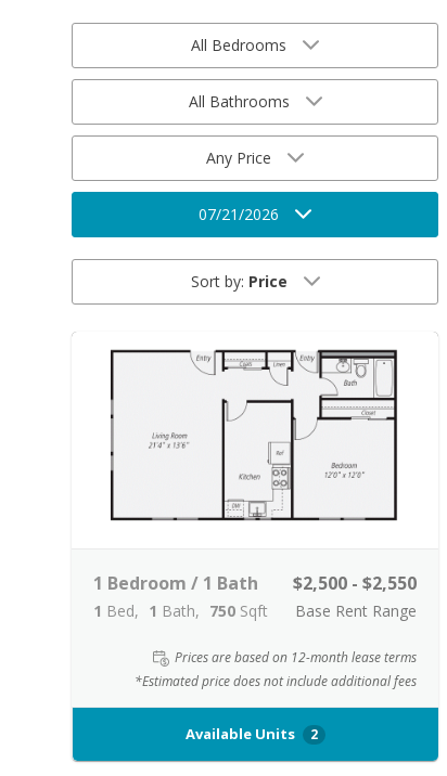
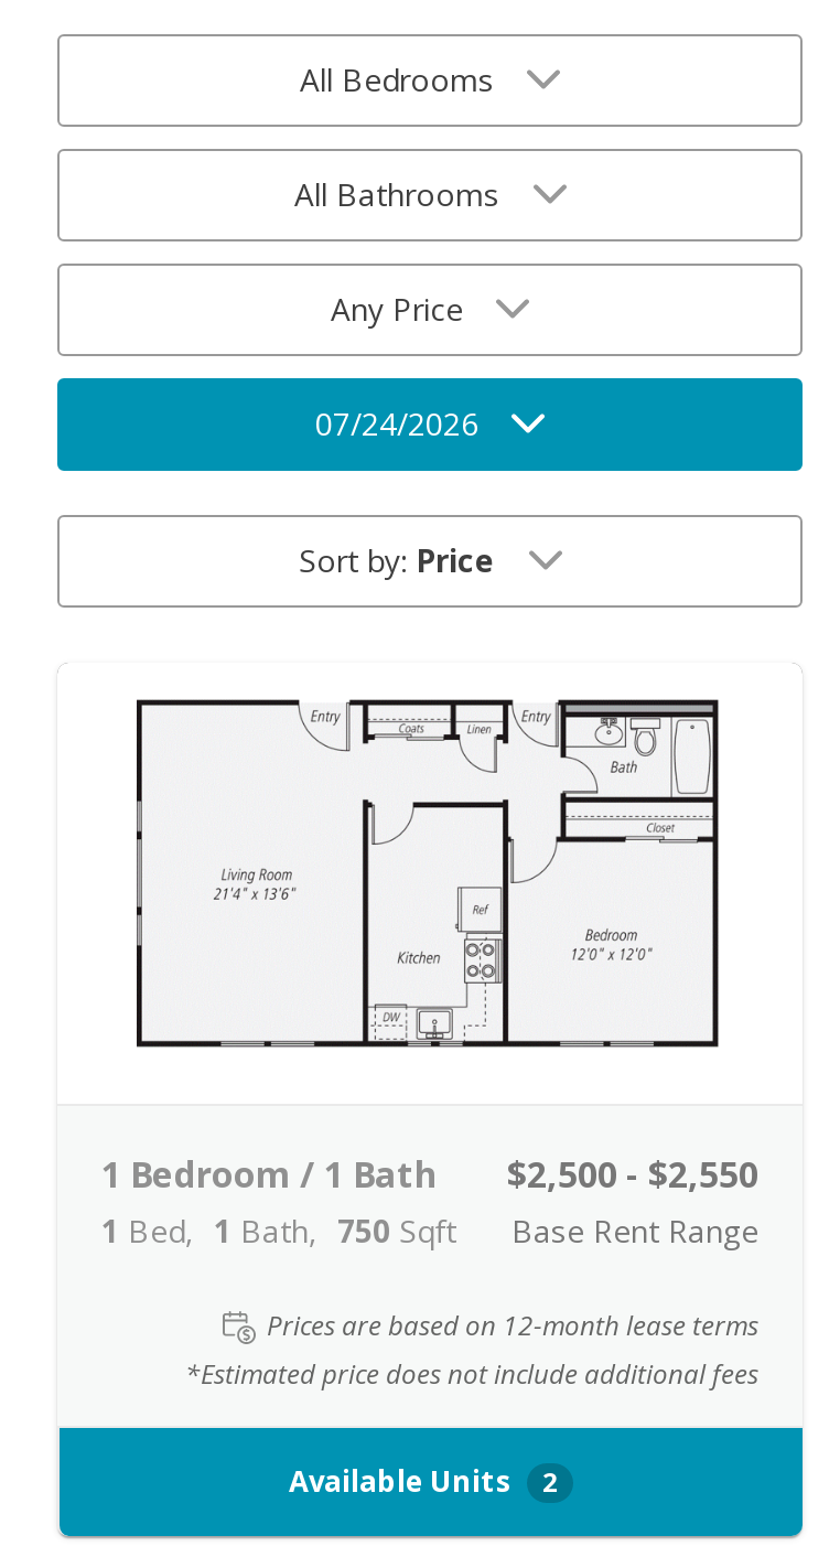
[199,204,279,224] 07/21/2026 -> [315,402,478,444] 07/24/2026

